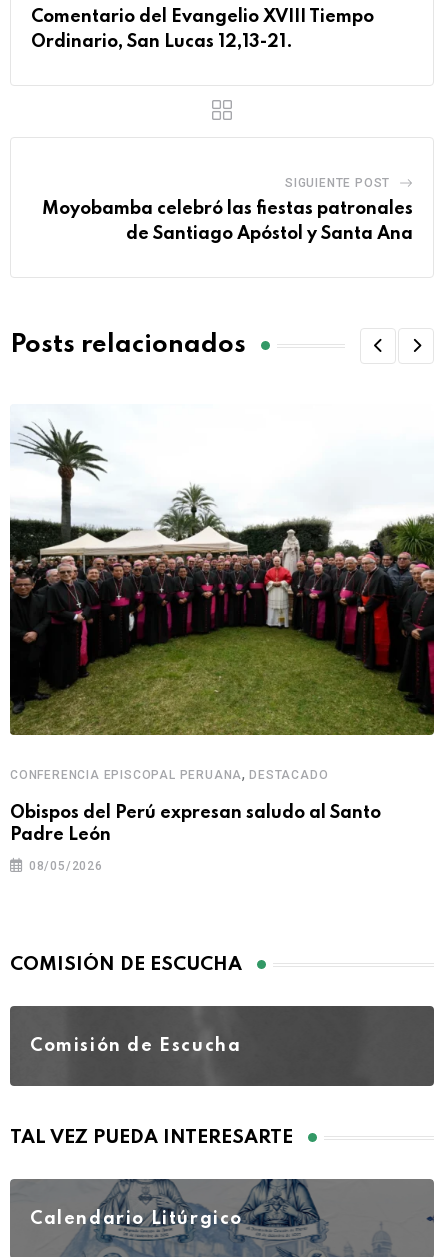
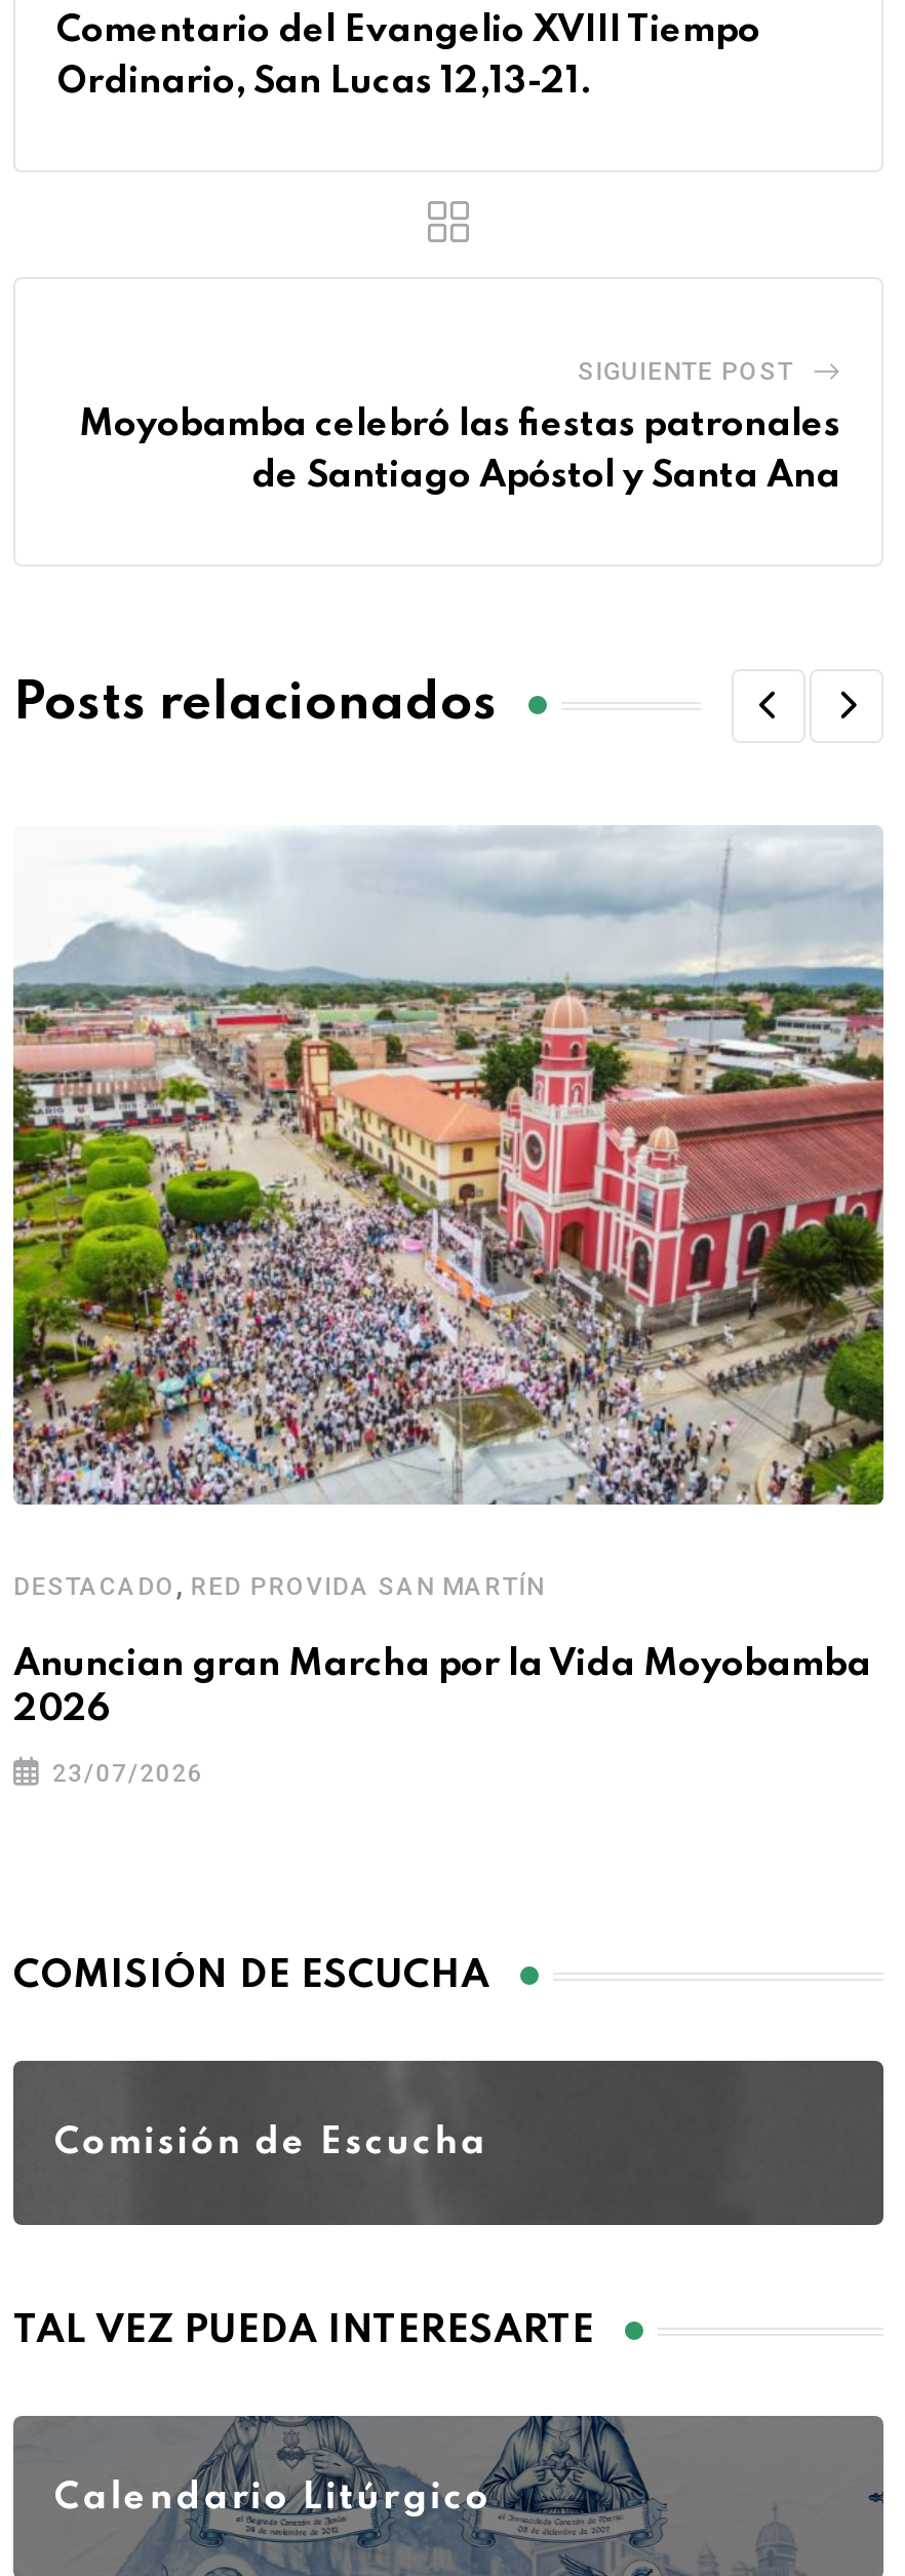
[9,405,435,783] [image] | CONFERENCIA EPISCOPAL PERUANA, DESTACADO -> [11,825,886,1604] [image] | DESTACADO, RED PROVIDA SAN MARTÍN
[10,804,381,844] Obispos del Perú expresan saludo al Santo | Padre León -> [13,1647,871,1729] Anuncian gran Marcha por la Vida Moyobamba | 2026
[29,859,103,873] 08/05/2026 -> [52,1760,204,1788] 23/07/2026

